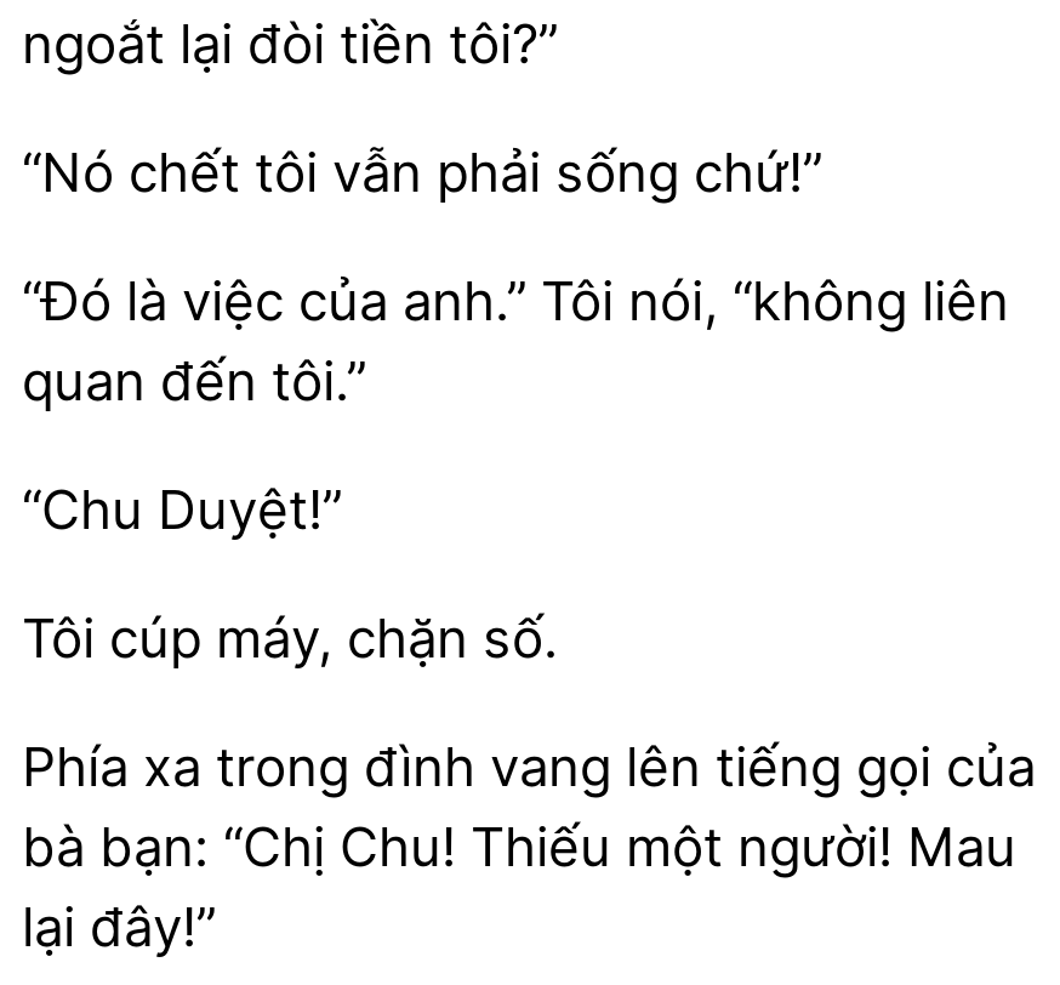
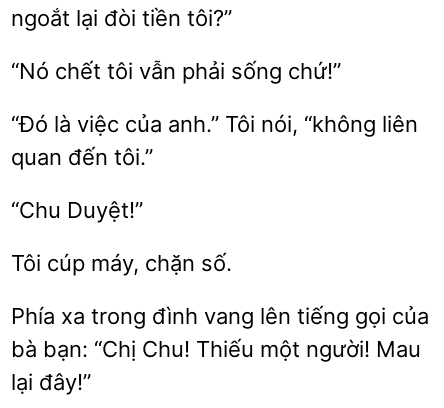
[240,141,822,204] tôi vẫn | chứ!” -> [101,58,288,84] tôi | phải sống
[22,269,733,412] “Đó là việc của anh.” Tôi nói, | đến tôi.” -> [11,111,418,170] là | của anh.” Tôi nói, | liên | quan đến tôi.”
[22,607,216,670] Tôi cúp -> [85,250,232,276] máy, | số.
[22,735,1036,878] Phía xa | đình vang | tiếng gọi của | bà bạn: “Chị Chu! Thiếu | người! Mau -> [11,303,421,362] Phía xa trong đình vang lên tiếng | bà bạn: “Chị | Thiếu một người! Mau

